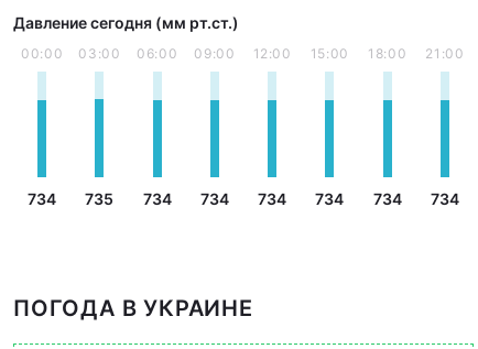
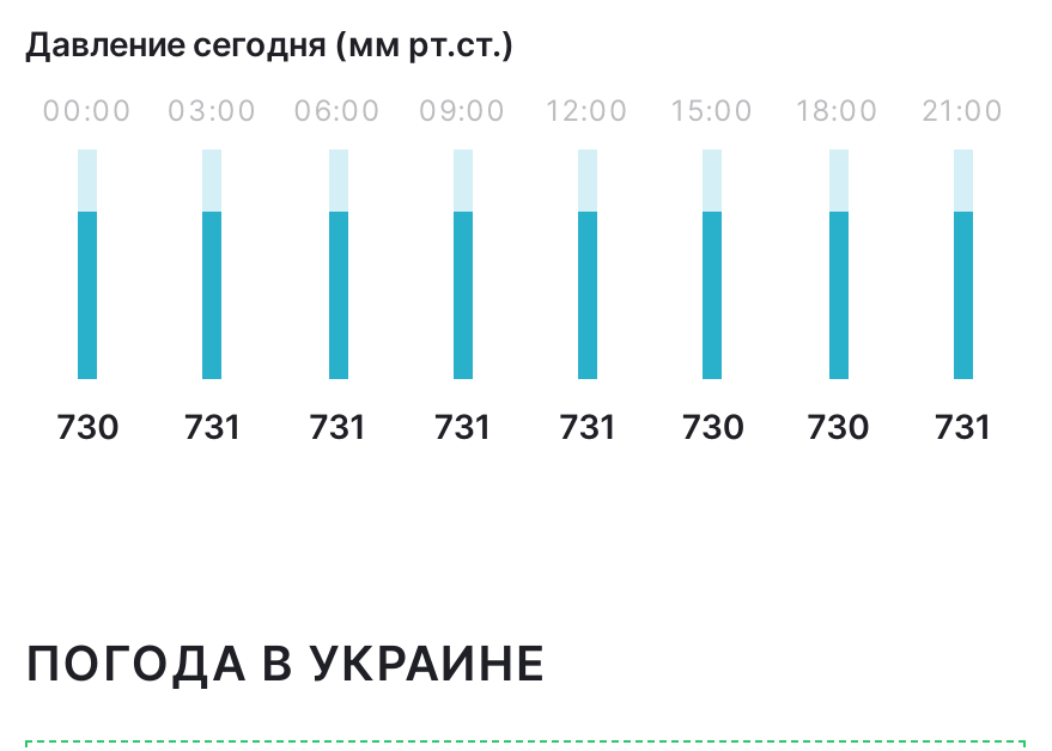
[28,189,56,208] 734 -> [56,405,119,446] 730
[85,189,114,208] 735 -> [184,405,242,446] 731
[143,189,171,208] 734 -> [309,405,366,446] 731
[200,189,229,208] 734 -> [434,405,492,446] 731
[258,189,286,208] 734 -> [559,405,617,446] 731
[315,189,344,208] 734 -> [682,405,744,446] 730
[373,189,402,208] 734 -> [807,405,869,446] 730
[431,189,459,208] 734 -> [934,405,992,446] 731

